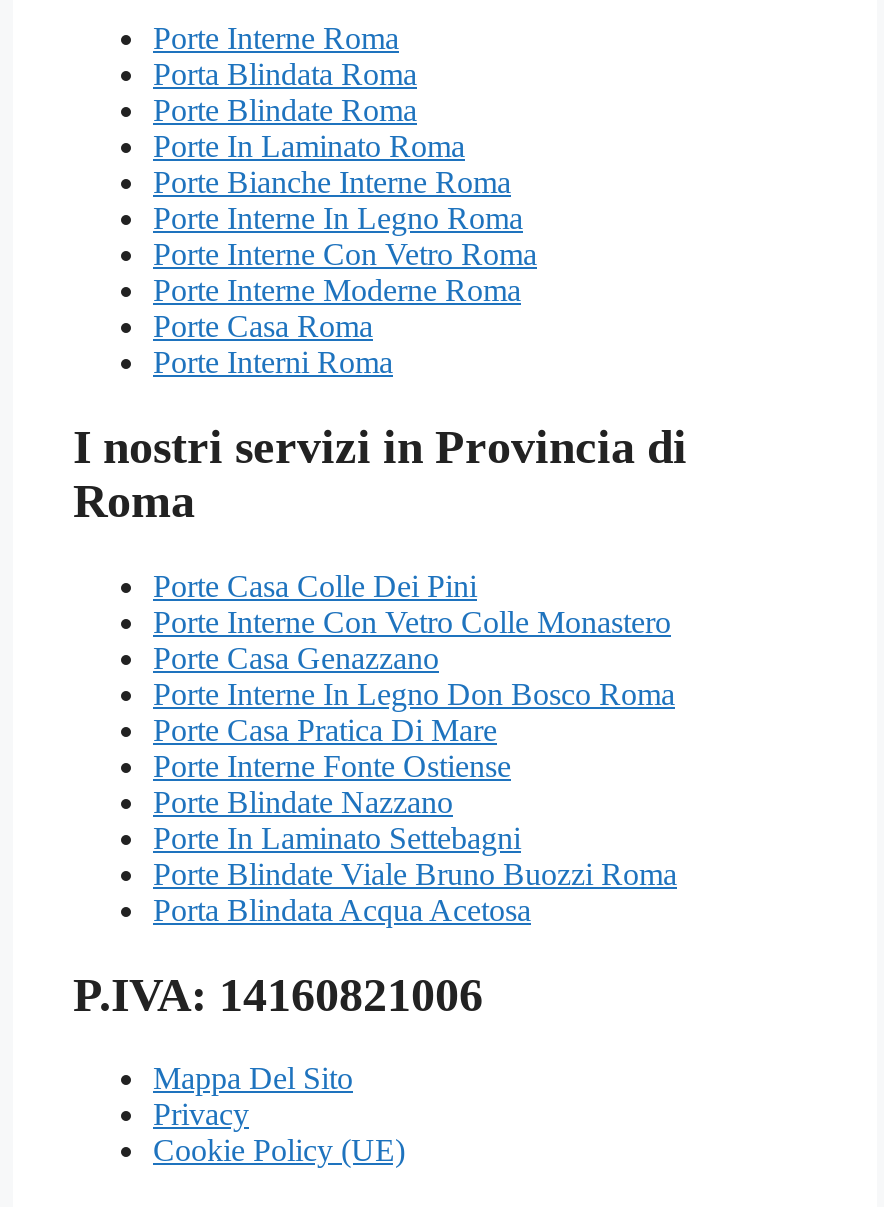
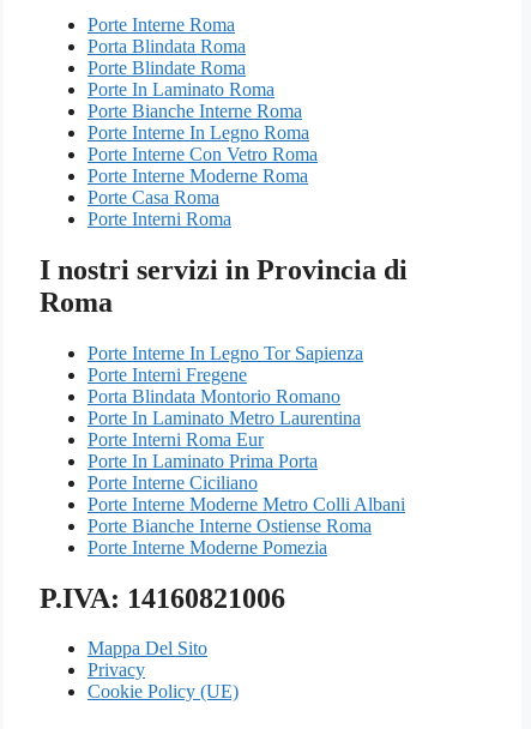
[153,568,677,926] Porte Casa Colle Dei Pini | Porte Interne Con Vetro Colle Monastero | Porte Casa Genazzano | Porte Interne In Legno Don Bosco Roma | Porte Casa Pratica Di Mare | Porte Interne Fonte Ostiense | Porte Blindate Nazzano | Porte In Laminato Settebagni | Porte Blindate Viale Bruno Buozzi Roma | Porta Blindata Acqua Acetosa -> [88,342,405,557] Porte Interne In Legno Tor Sapienza | Porte Interni Fregene | Porta Blindata Montorio Romano | Porte In Laminato Metro Laurentina | Porte Interni Roma Eur | Porte In Laminato Prima Porta | Porte Interne Ciciliano | Porte Interne Moderne Metro Colli Albani | Porte Bianche Interne Ostiense Roma | Porte Interne Moderne Pomezia

